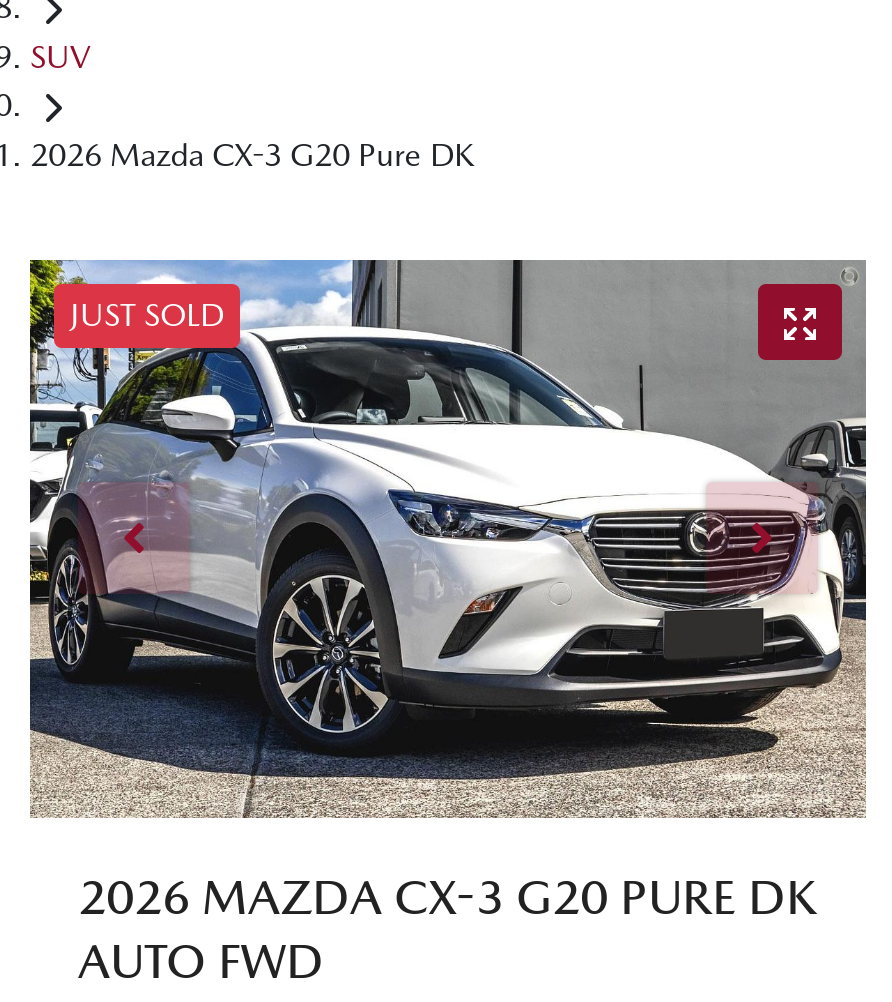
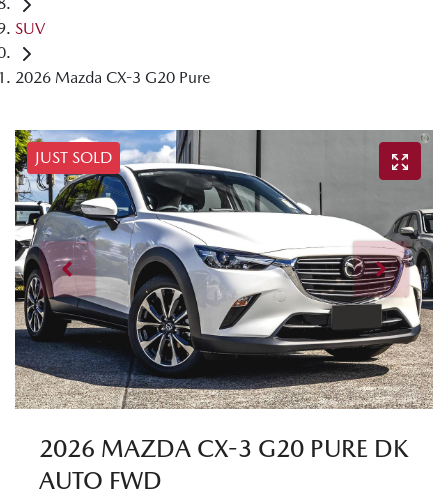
[30,136,474,174] 2026 Mazda CX-3 G20 Pure DK -> [15,68,211,87] 2026 Mazda CX-3 G20 Pure

